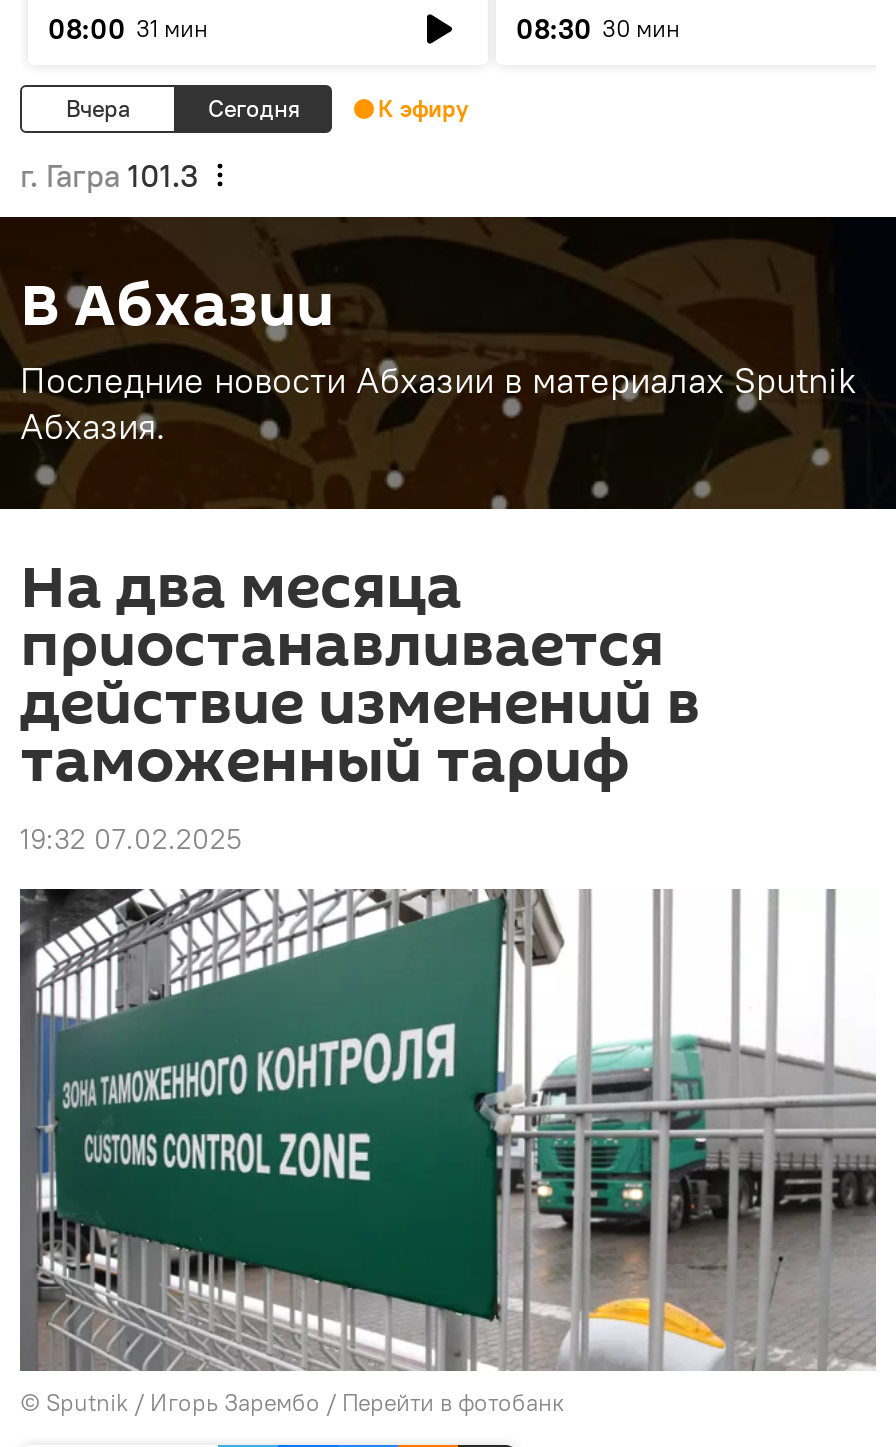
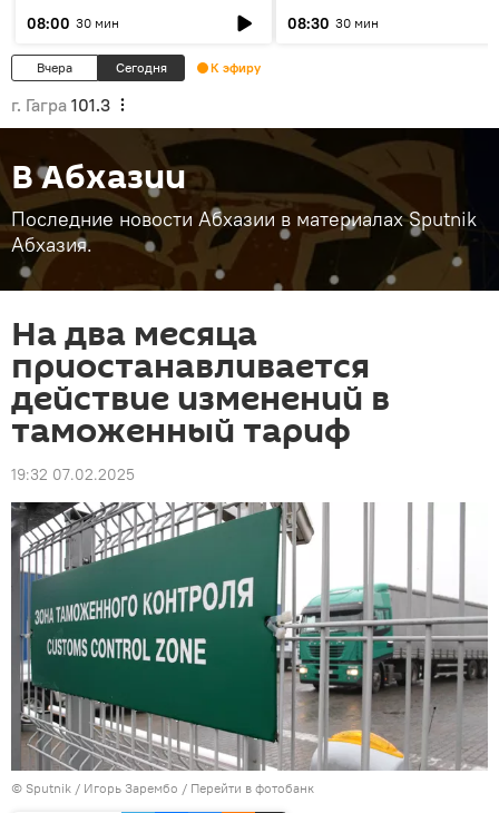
[48,11,208,47] 08:00 31 мин -> [27,13,119,33] 08:00 30 мин

